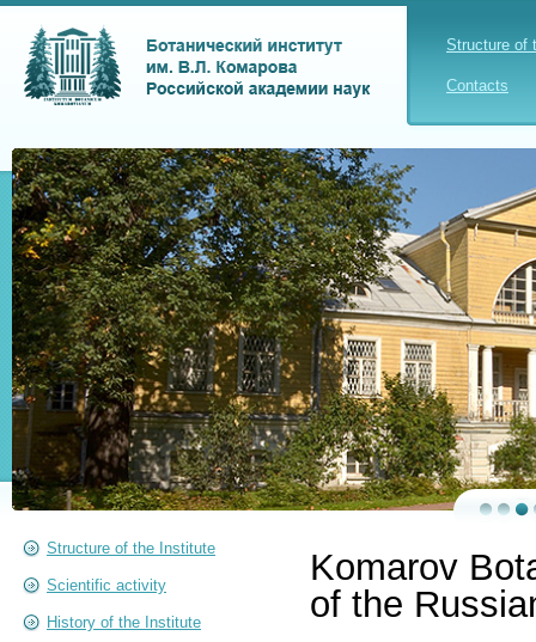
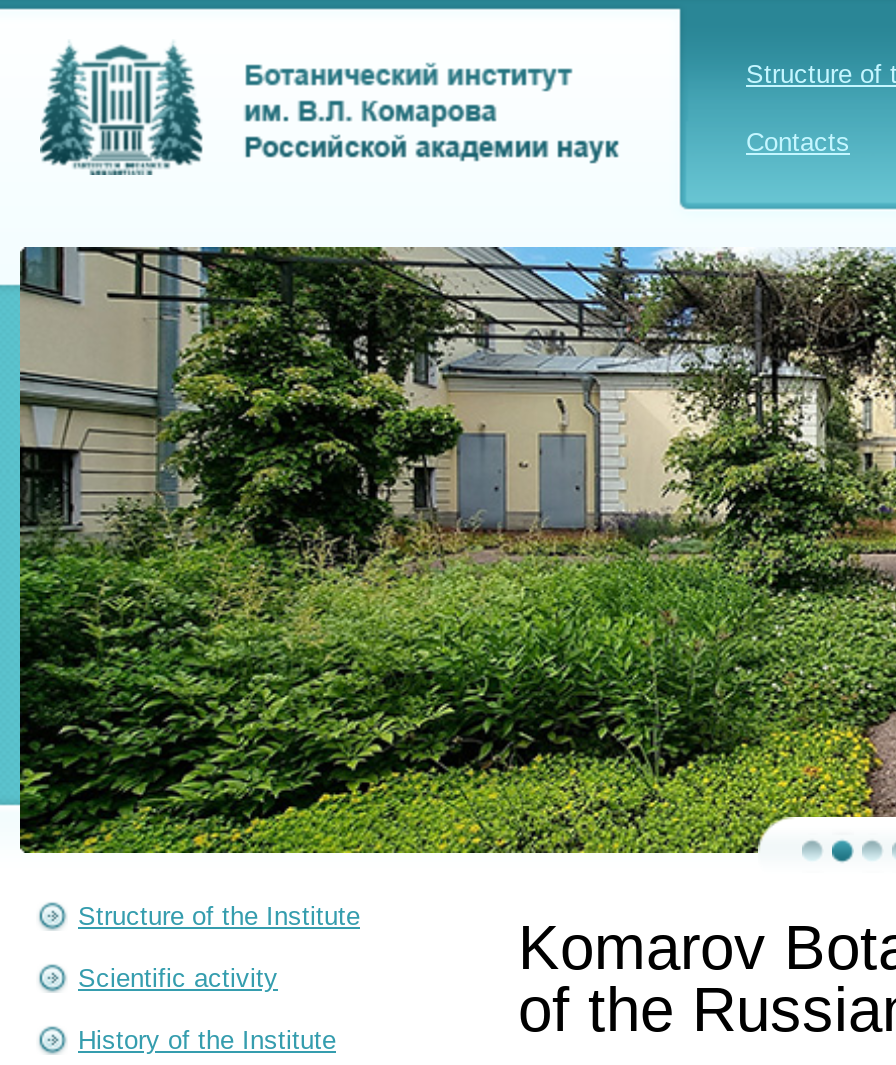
[11,147,532,516] [image] -> [18,245,890,863] [image]

